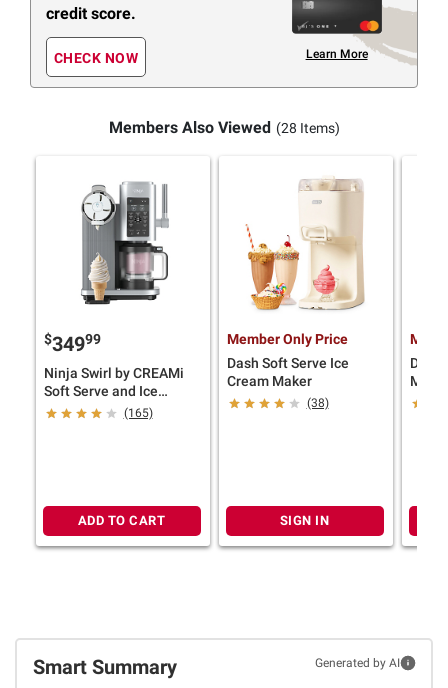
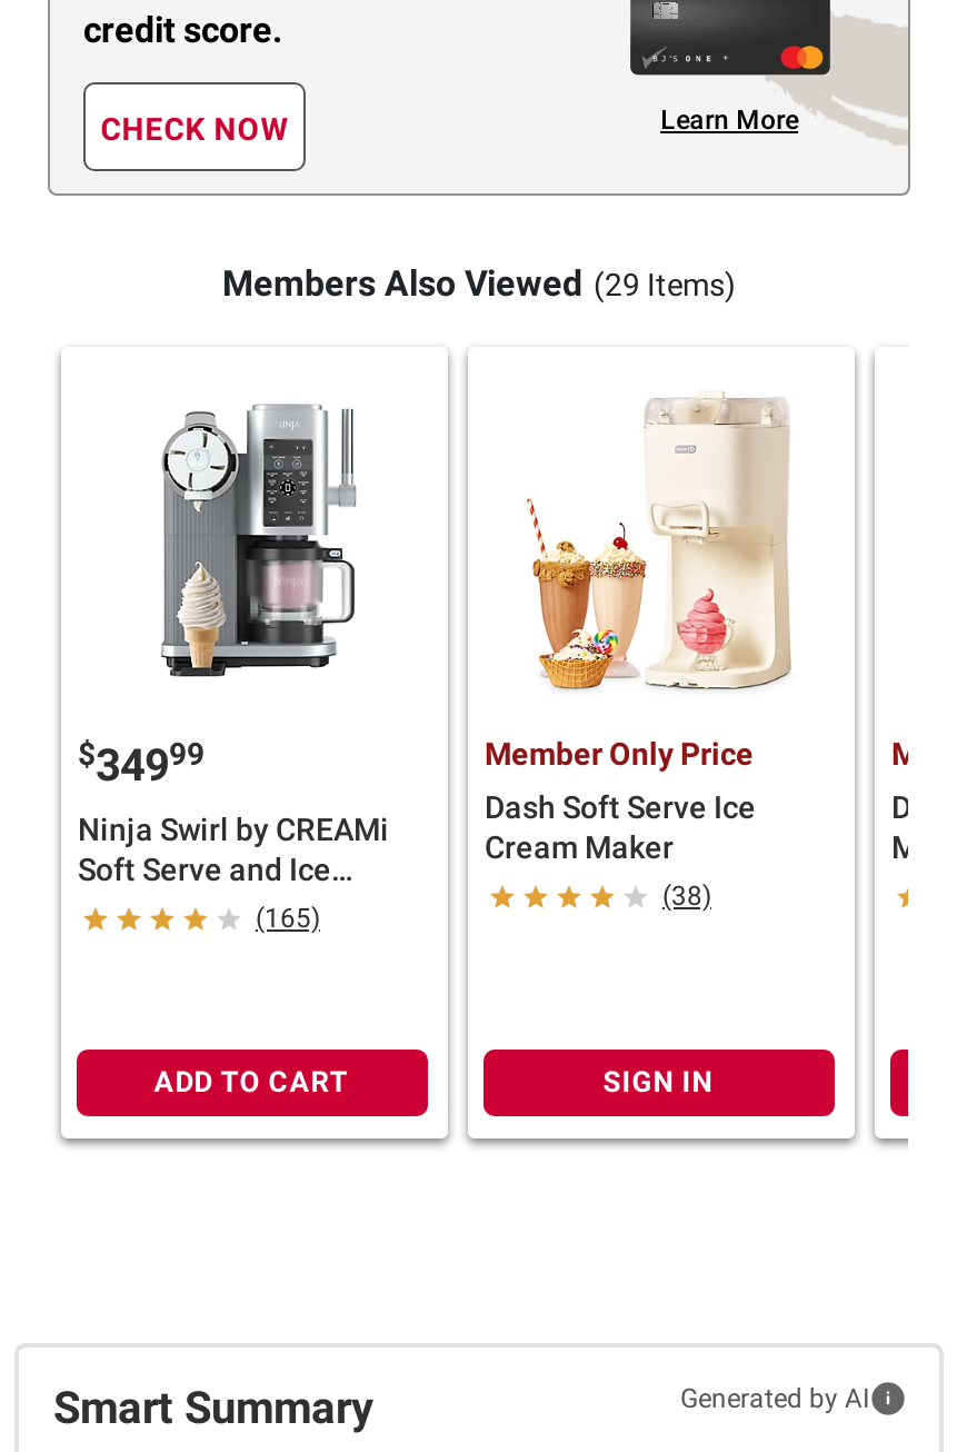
[108,118,339,137] Members Also Viewed (28 Items) -> [222,263,736,305] Members Also Viewed (29 Items)

